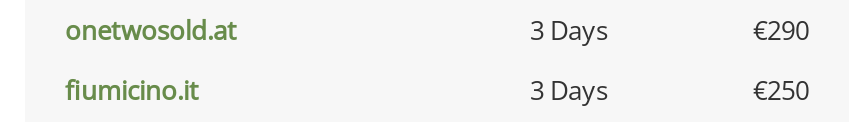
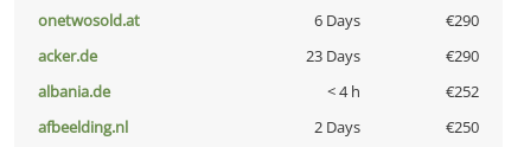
[530,12,608,48] 3 Days -> [314,9,360,31] 6 Days
[65,72,608,108] fiumicino.it | 3 Days -> [38,45,479,138] acker.de | 23 Days | €290 | albania.de | < 4 h | €252 | afbeelding.nl | 2 Days

